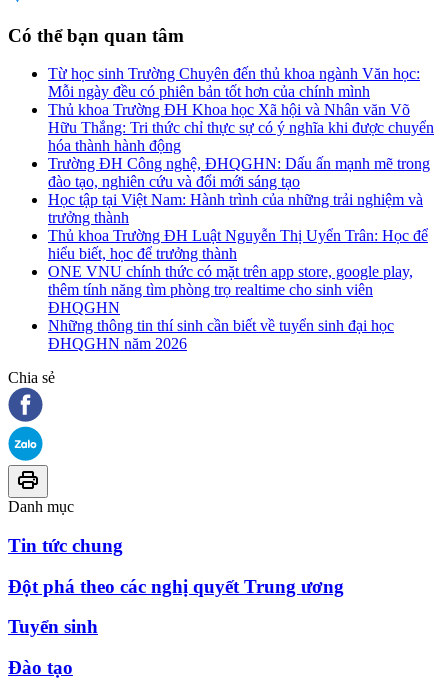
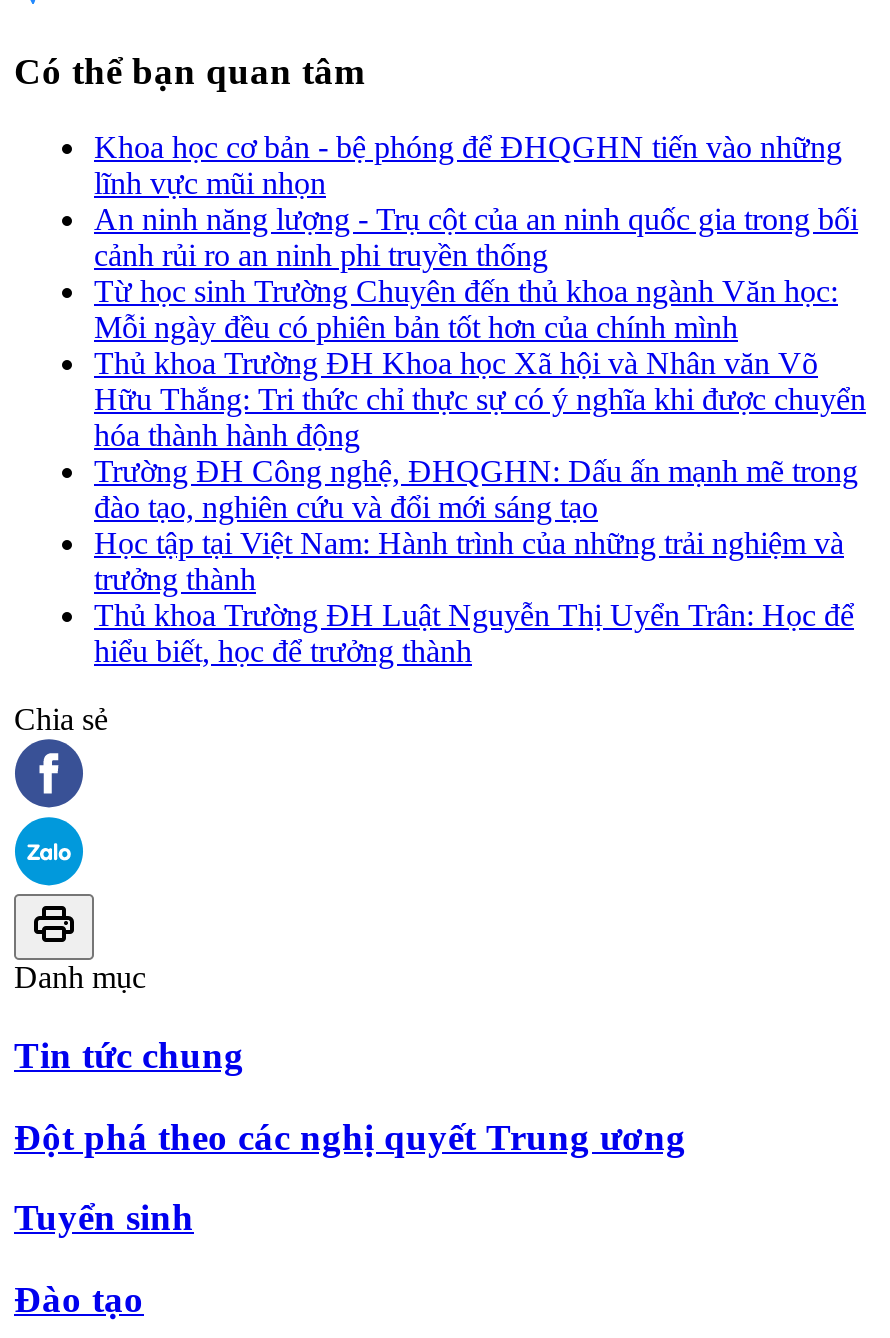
none -> [94,130,858,272] Khoa học cơ bản - bệ phóng để ĐHQGHN tiến vào những | lĩnh vực mũi nhọn | An ninh năng lượng - Trụ cột của an ninh quốc gia trong bối | cảnh rủi ro an ninh phi truyền thống
moved [48,65,434,262] -> [94,274,866,668]: Từ học sinh Trường Chuyên đến thủ khoa ngành Văn học: | Mỗi ngày đều có phiên bản tốt hơn của chính mình | Thủ khoa Trường ĐH Khoa học Xã hội và Nhân văn Võ | ... | Thủ khoa Trường ĐH Luật Nguyễn Thị Uyển Trân: Học để | hiểu biết, học để trưởng thành
[48,263,413,352] ONE VNU chính thức có mặt trên app store, google play, | thêm tính năng tìm phòng trọ realtime cho sinh viên | ĐHQGHN | Những thông tin thí sinh cần biết về tuyển sinh đại học | ĐHQGHN năm 2026 -> none

